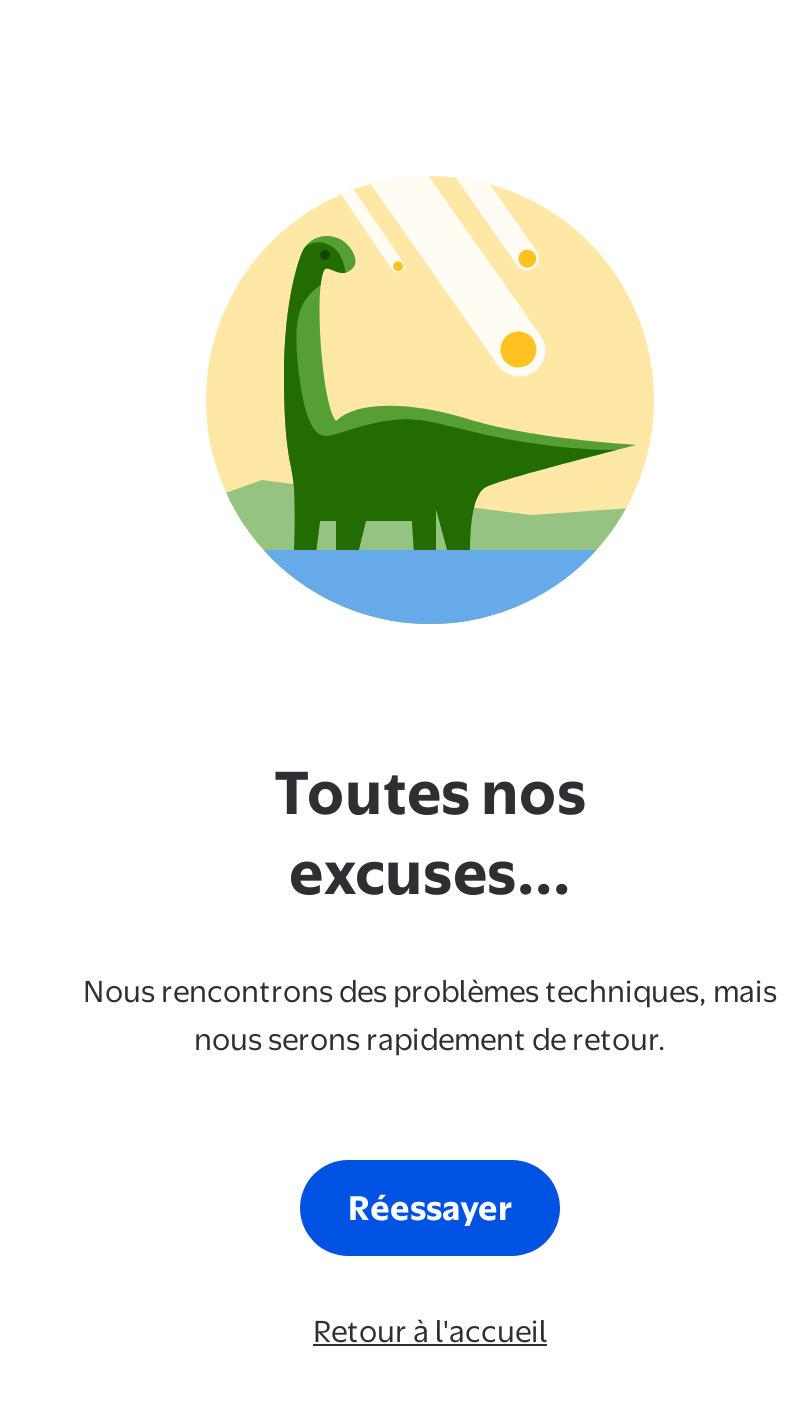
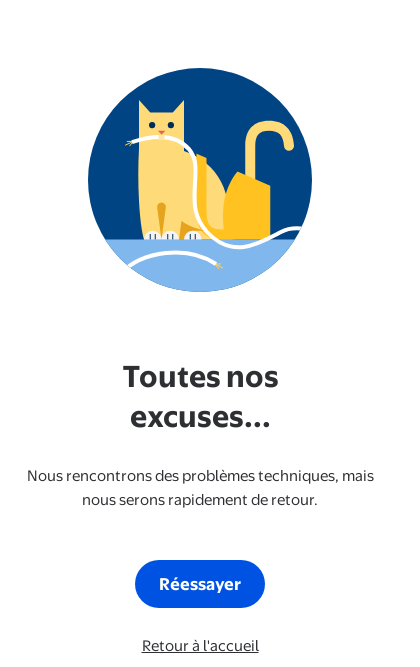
[206,176,654,578] [image] -> [87,67,313,270] [image]

